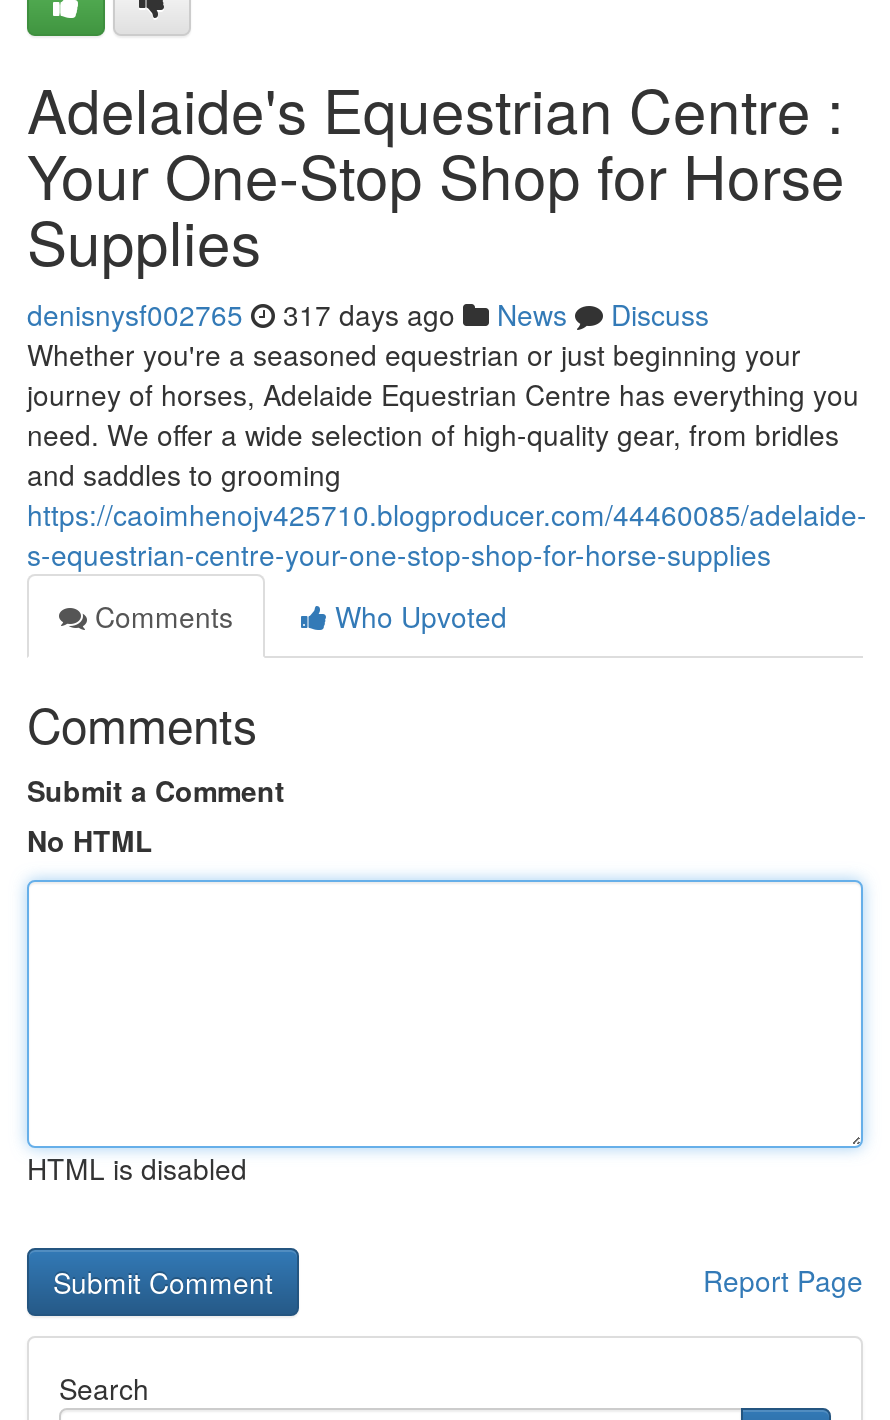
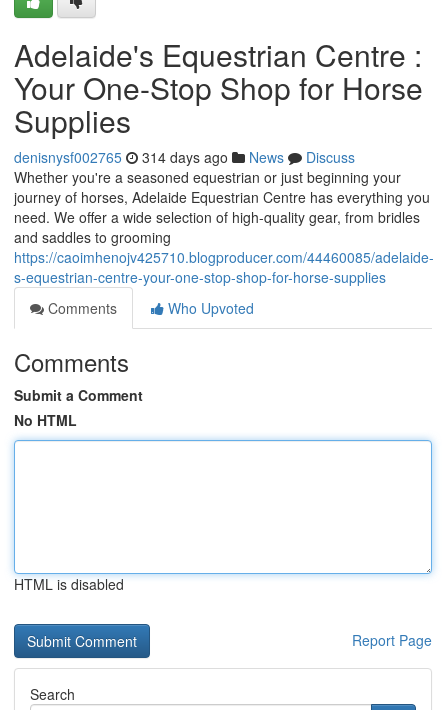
[27,294,709,334] denisnysf002765 317 days ago News Discuss -> [14,147,355,167] denisnysf002765 314 days ago News Discuss

